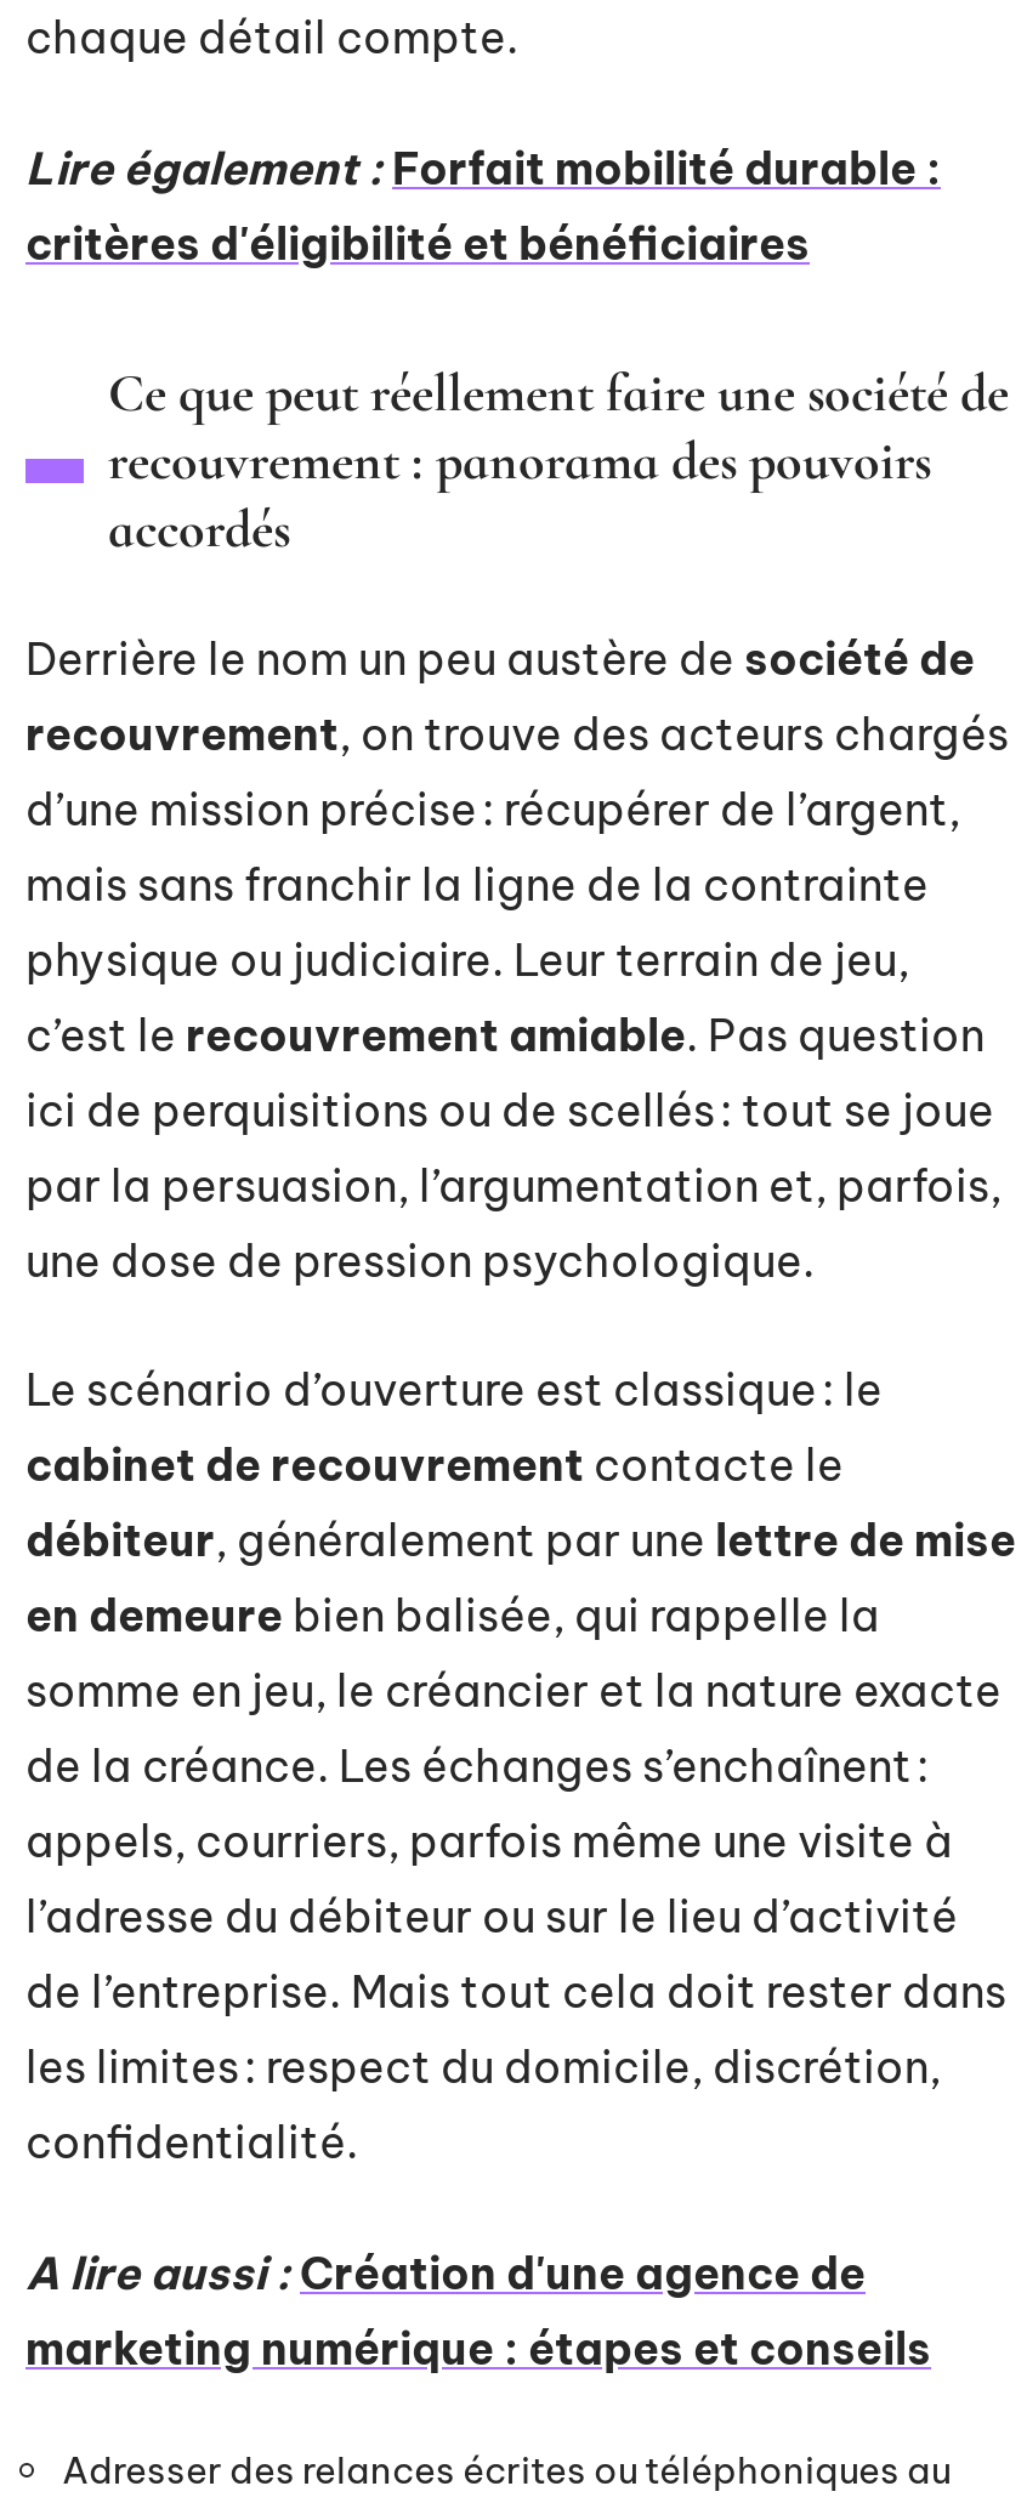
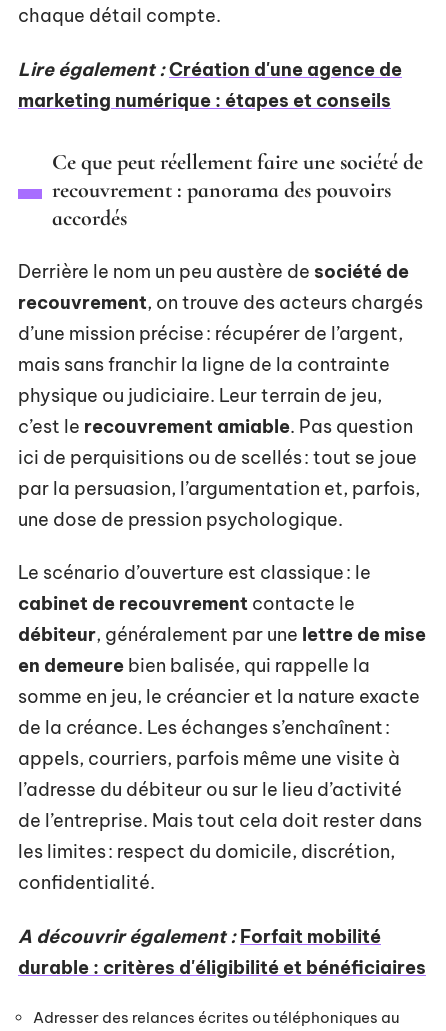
[25,140,941,271] Lire également : Forfait mobilité durable : | critères d'éligibilité et bénéficiaires -> [18,57,402,80] Lire également : Création d'une agence de
[25,2244,866,2300] A lire aussi : Création d'une agence de -> [18,924,426,978] A découvrir également : Forfait mobilité | durable : critères d'éligibilité et bénéficiaires
moved [25,2320,931,2376] -> [18,88,391,111]: marketing numérique : étapes et conseils

